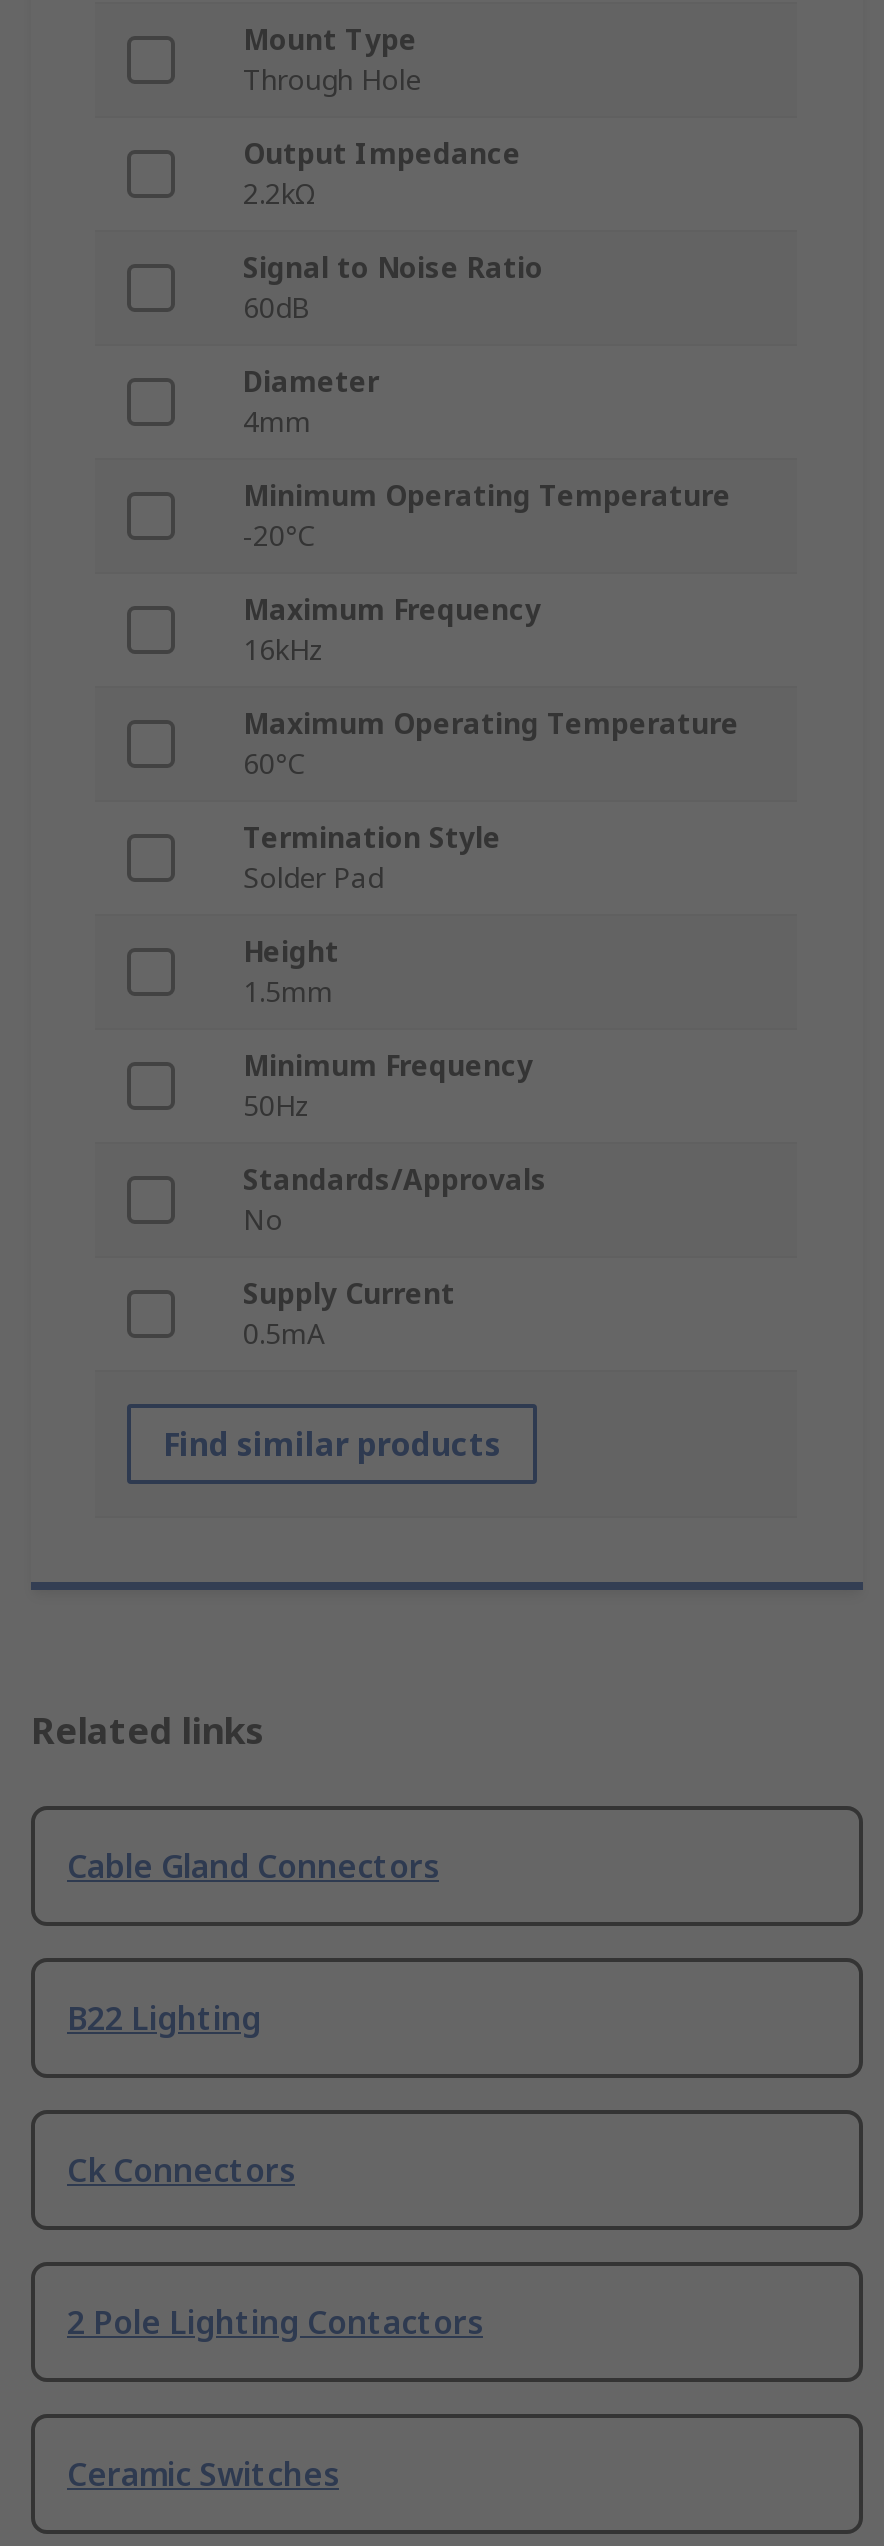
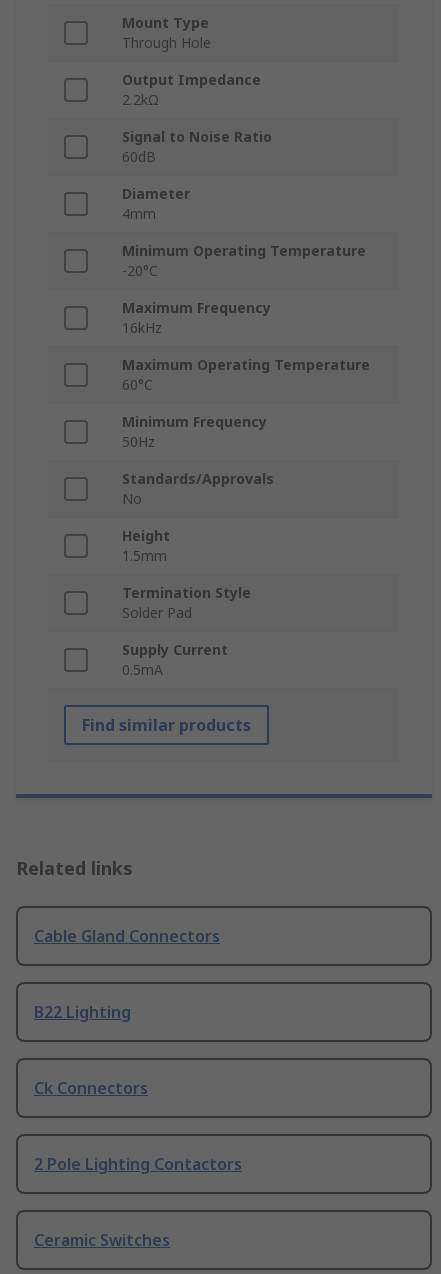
moved [243,819,501,1011] -> [122,526,251,622]: Height | 1.5mm | Termination Style | Solder Pad
moved [243,1047,547,1239] -> [122,412,274,508]: Minimum Frequency | 50Hz | Standards/Approvals | No

